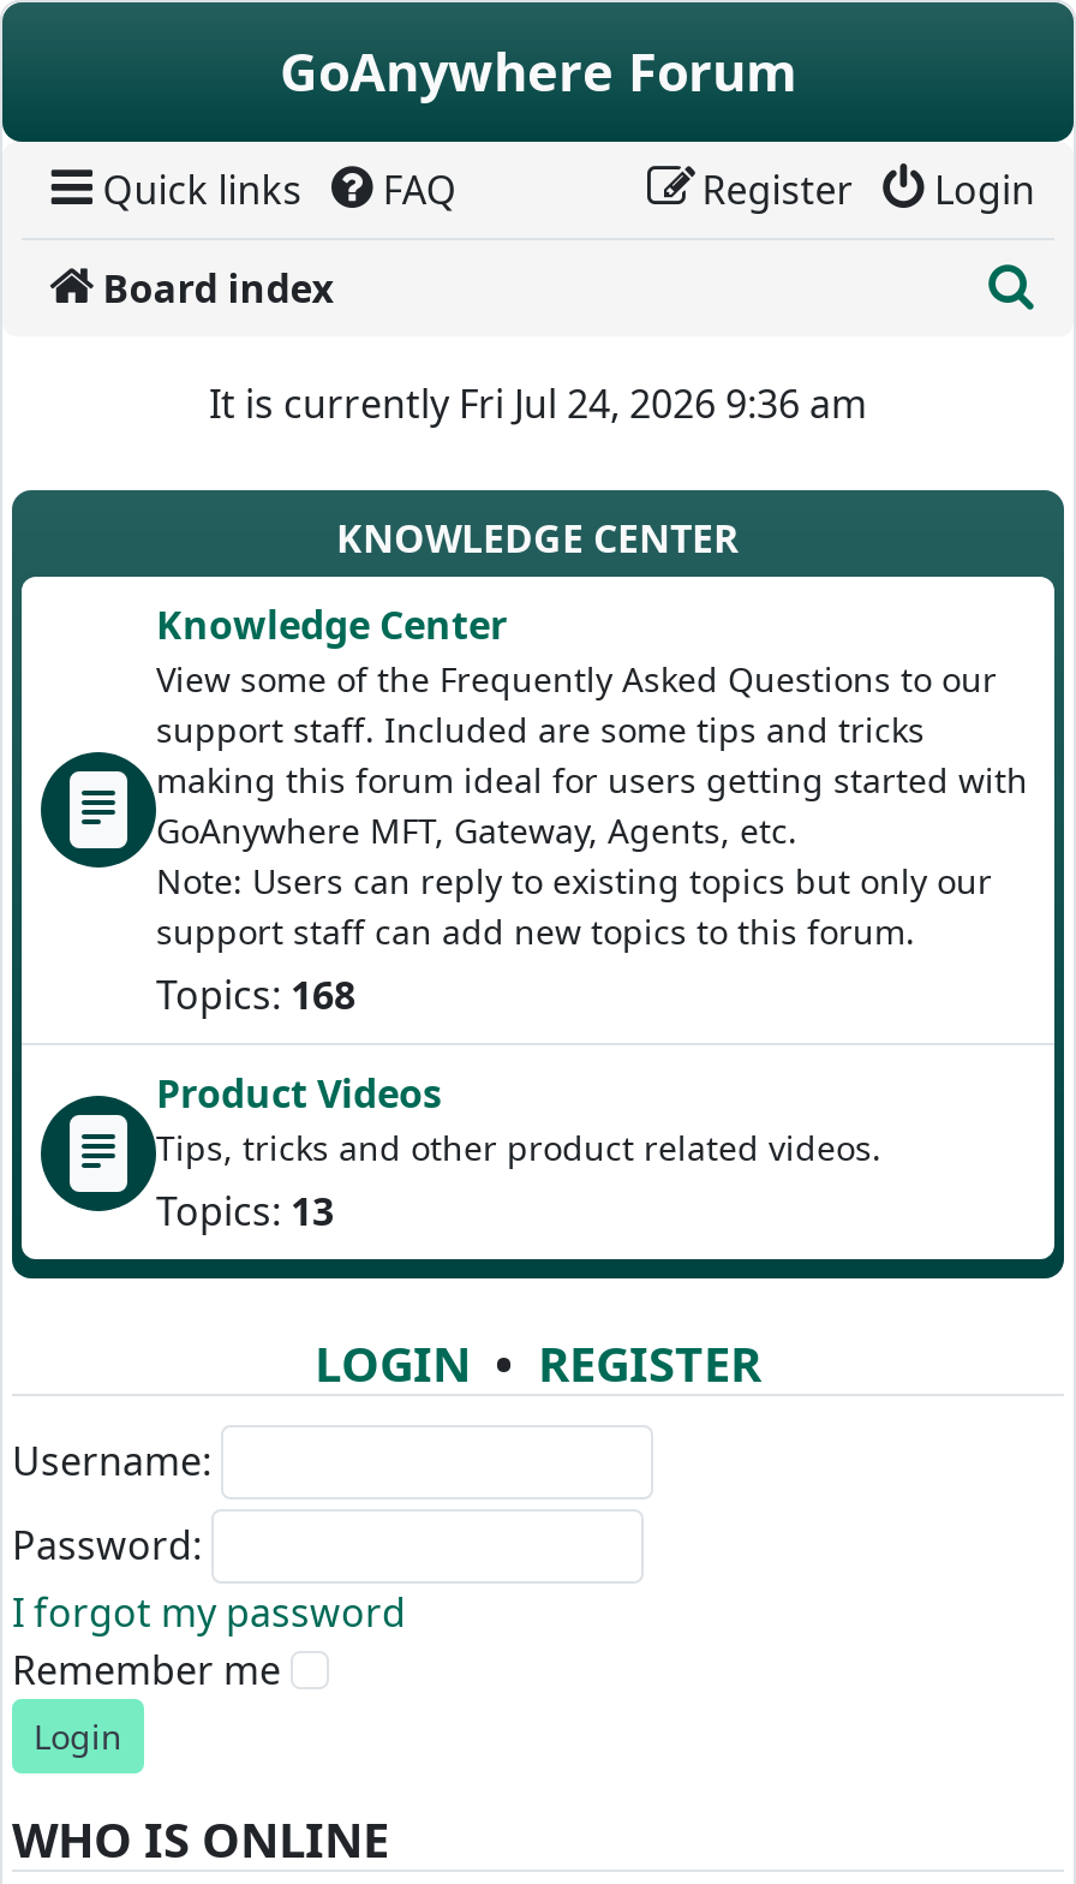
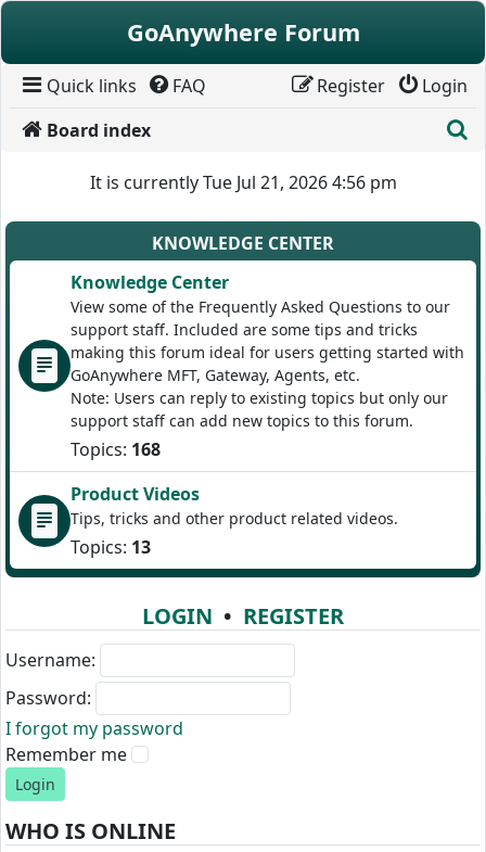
[209,377,867,430] It is currently Fri Jul 24, 2026 9:36 am -> [89,170,397,194] It is currently Tue Jul 21, 2026 4:56 pm

